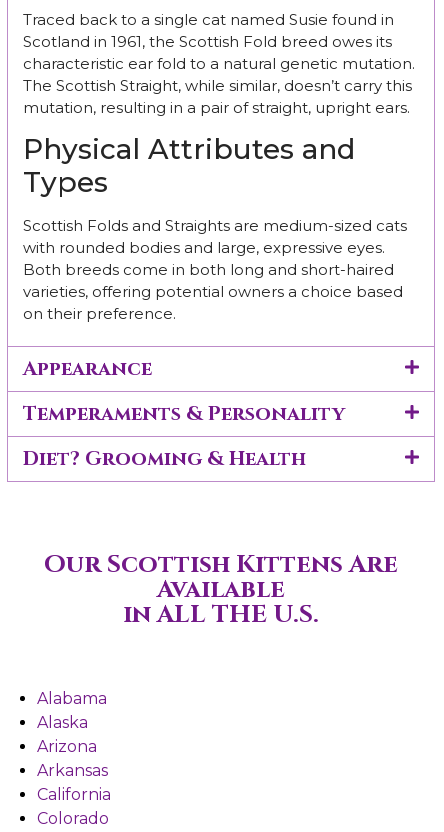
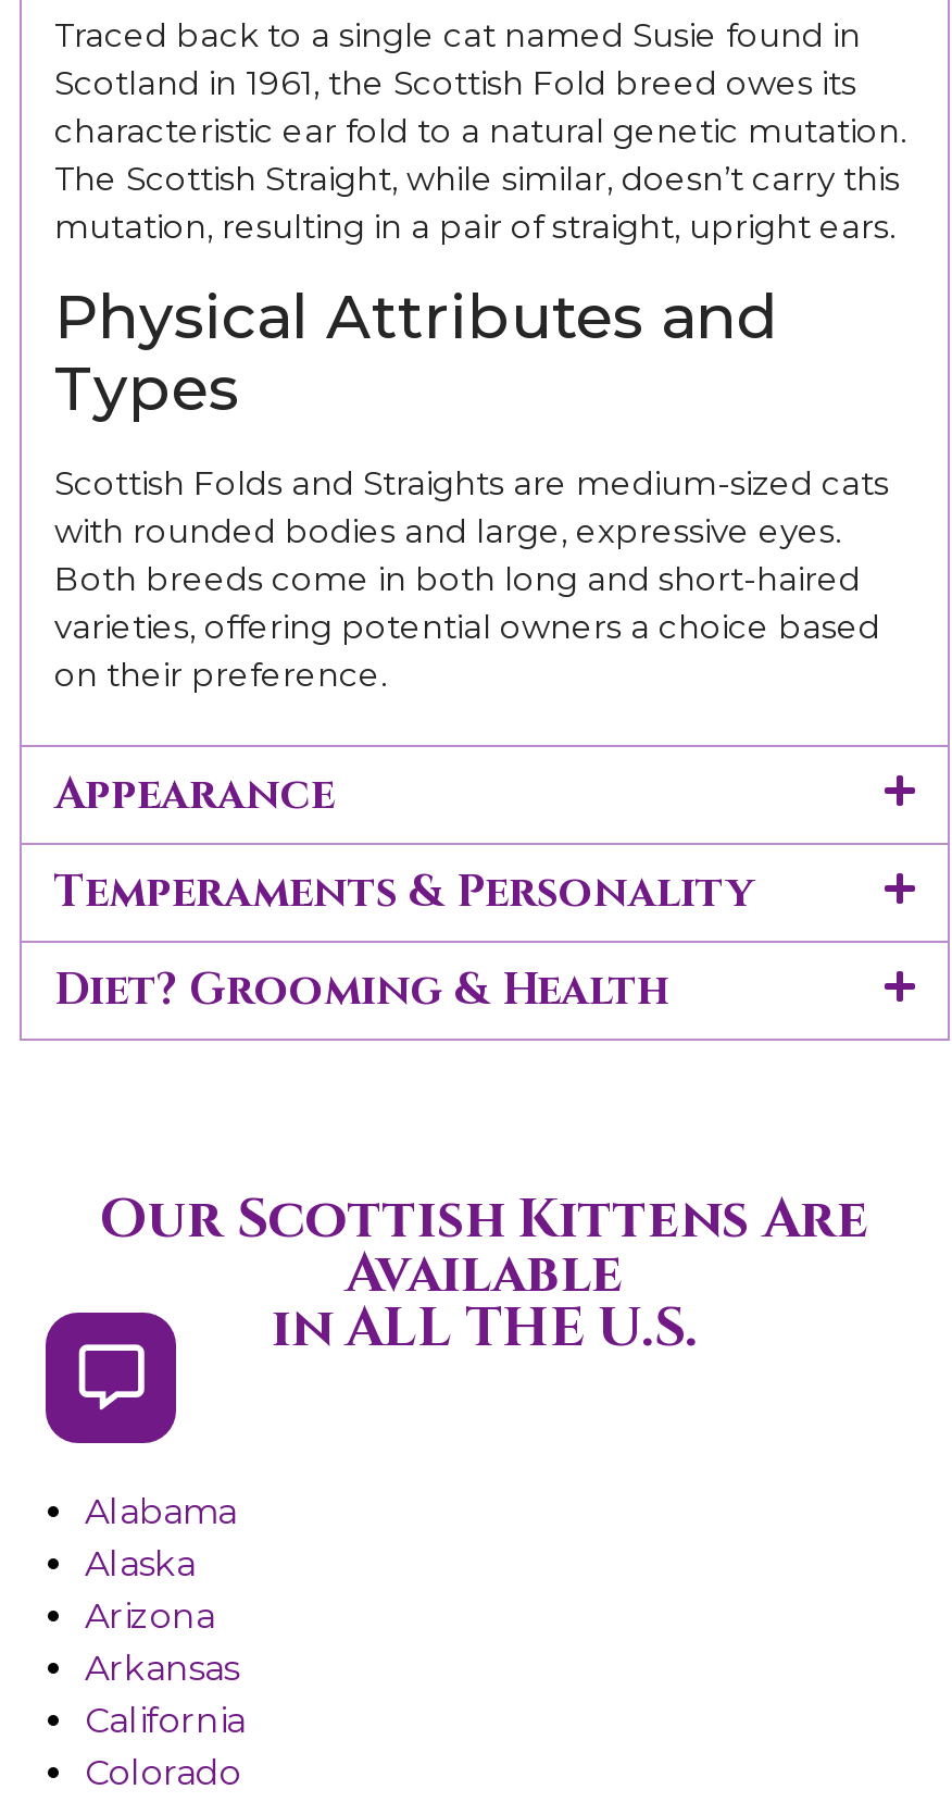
none -> [43,1310,178,1445] [image]

